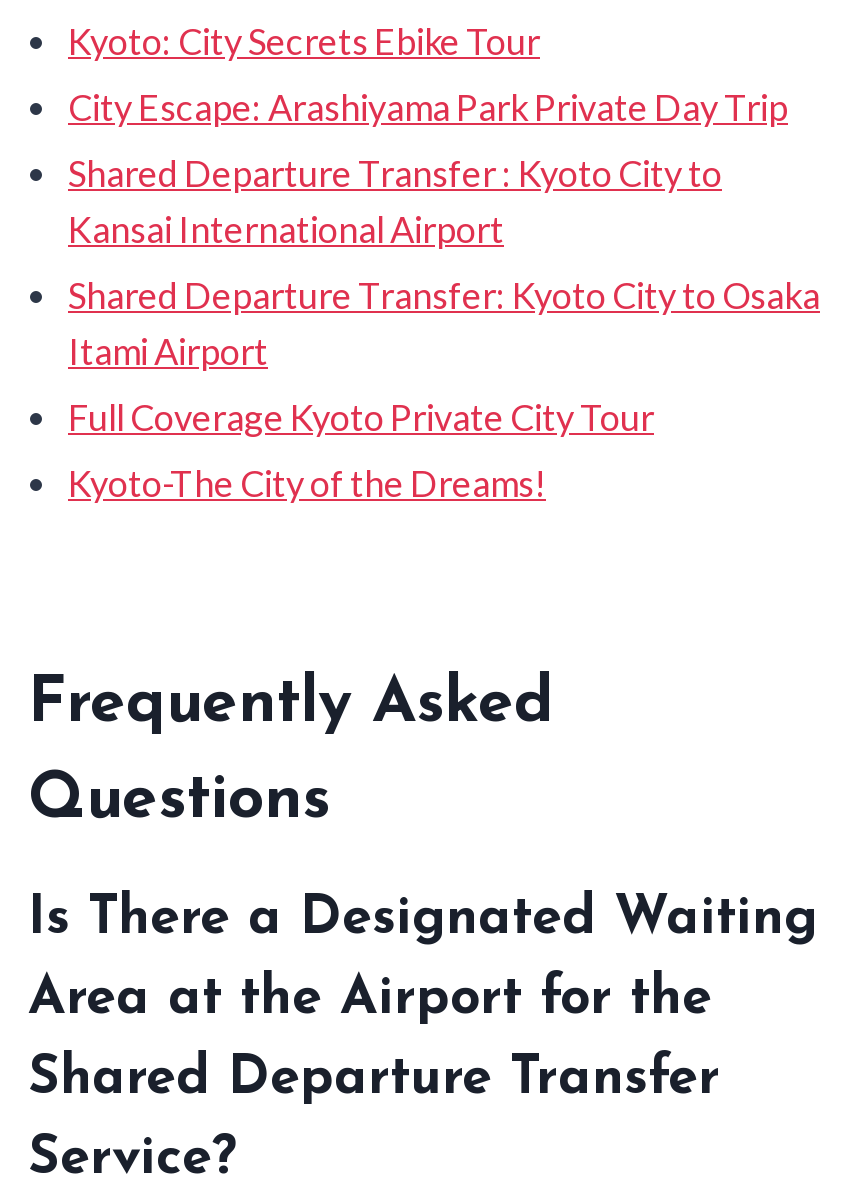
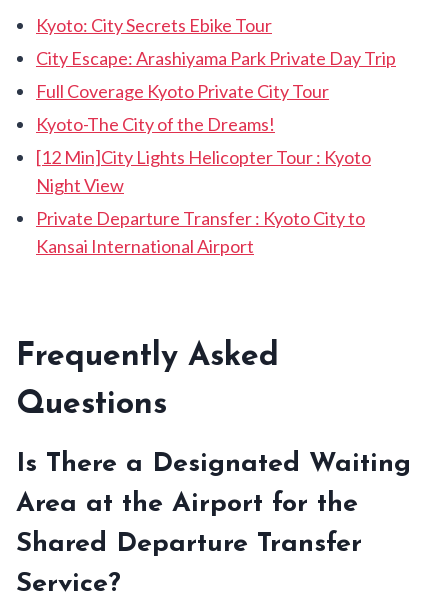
[68,152,820,374] Shared Departure Transfer : Kyoto City to | Shared Departure Transfer: Kyoto City to Osaka | Itami Airport -> none
moved [68,208,504,252] -> [36,235,254,257]: Kansai International Airport
moved [68,396,654,506] -> [36,80,329,135]: Full Coverage Kyoto Private City Tour | Kyoto-The City of the Dreams!
none -> [36,146,371,229] [12 Min]City Lights Helicopter Tour : Kyoto | Night View | Private Departure Transfer : Kyoto City to

